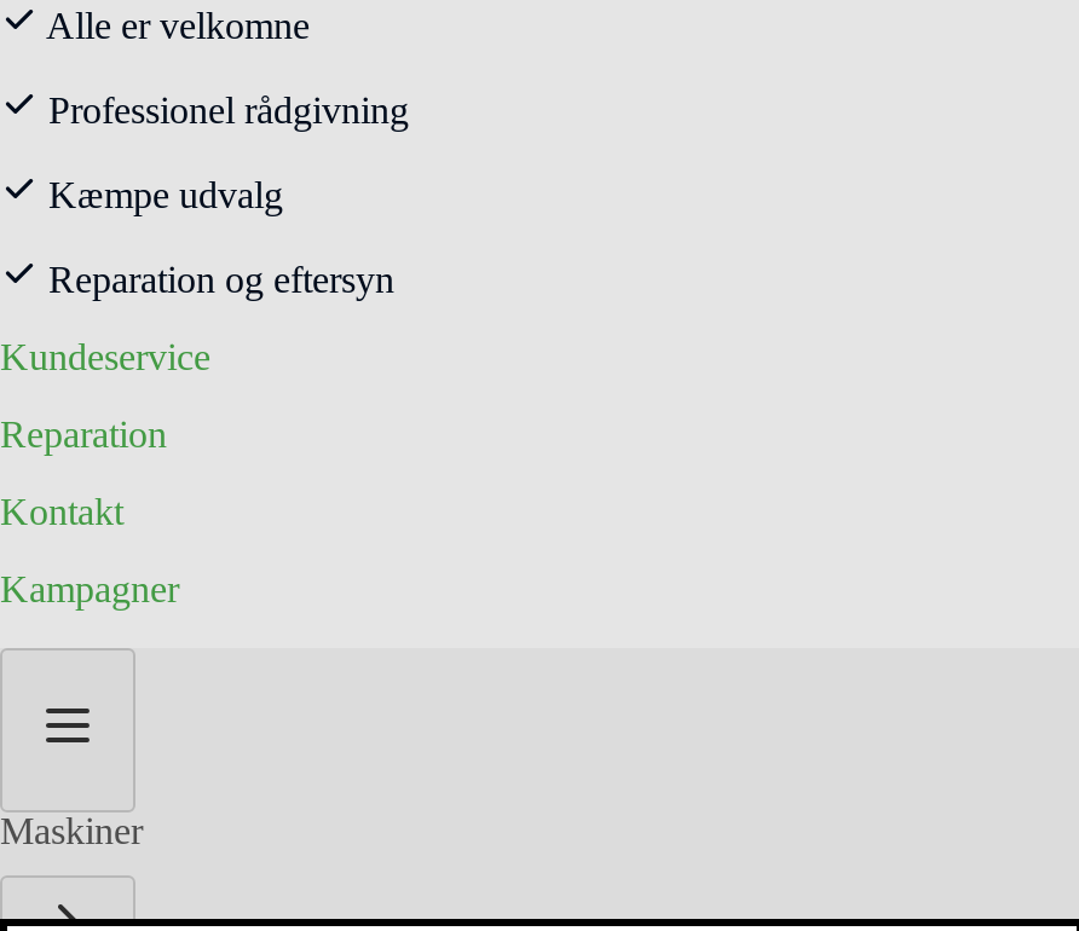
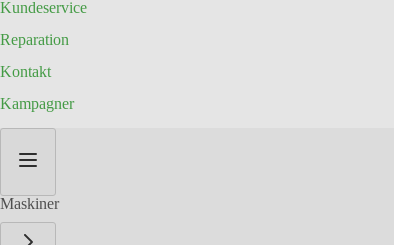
[46,5,409,300] Alle er velkomne | Professionel rådgivning | Kæmpe udvalg | Reparation og eftersyn -> none

